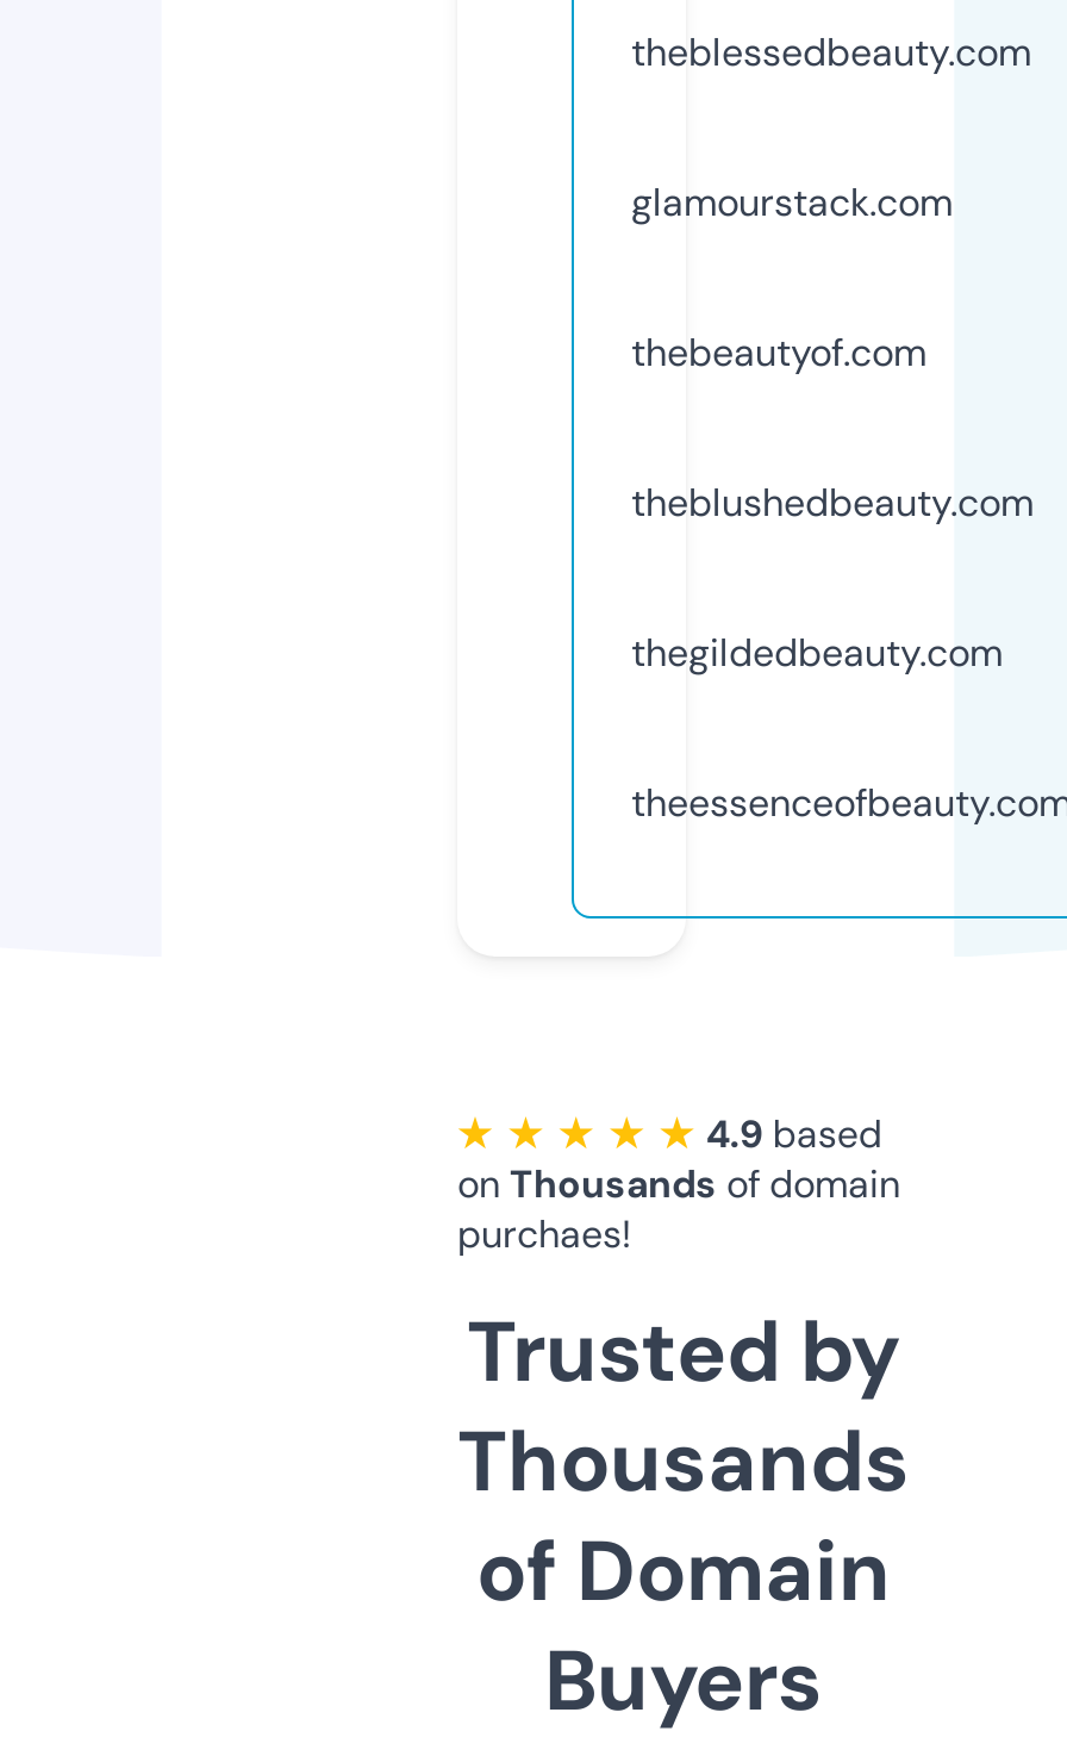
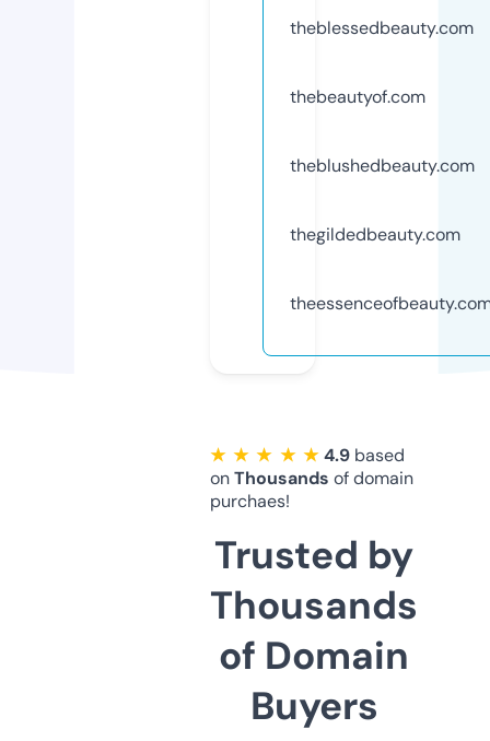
[631,177,953,227] glamourstack.com -> none

